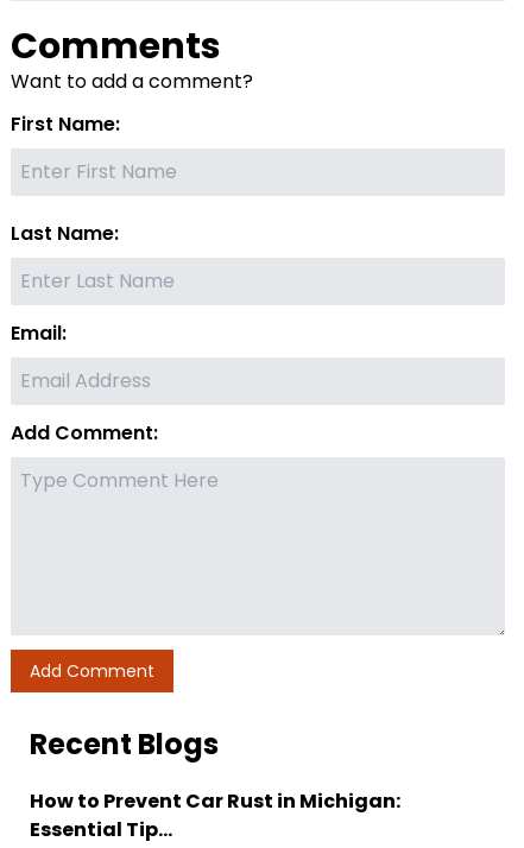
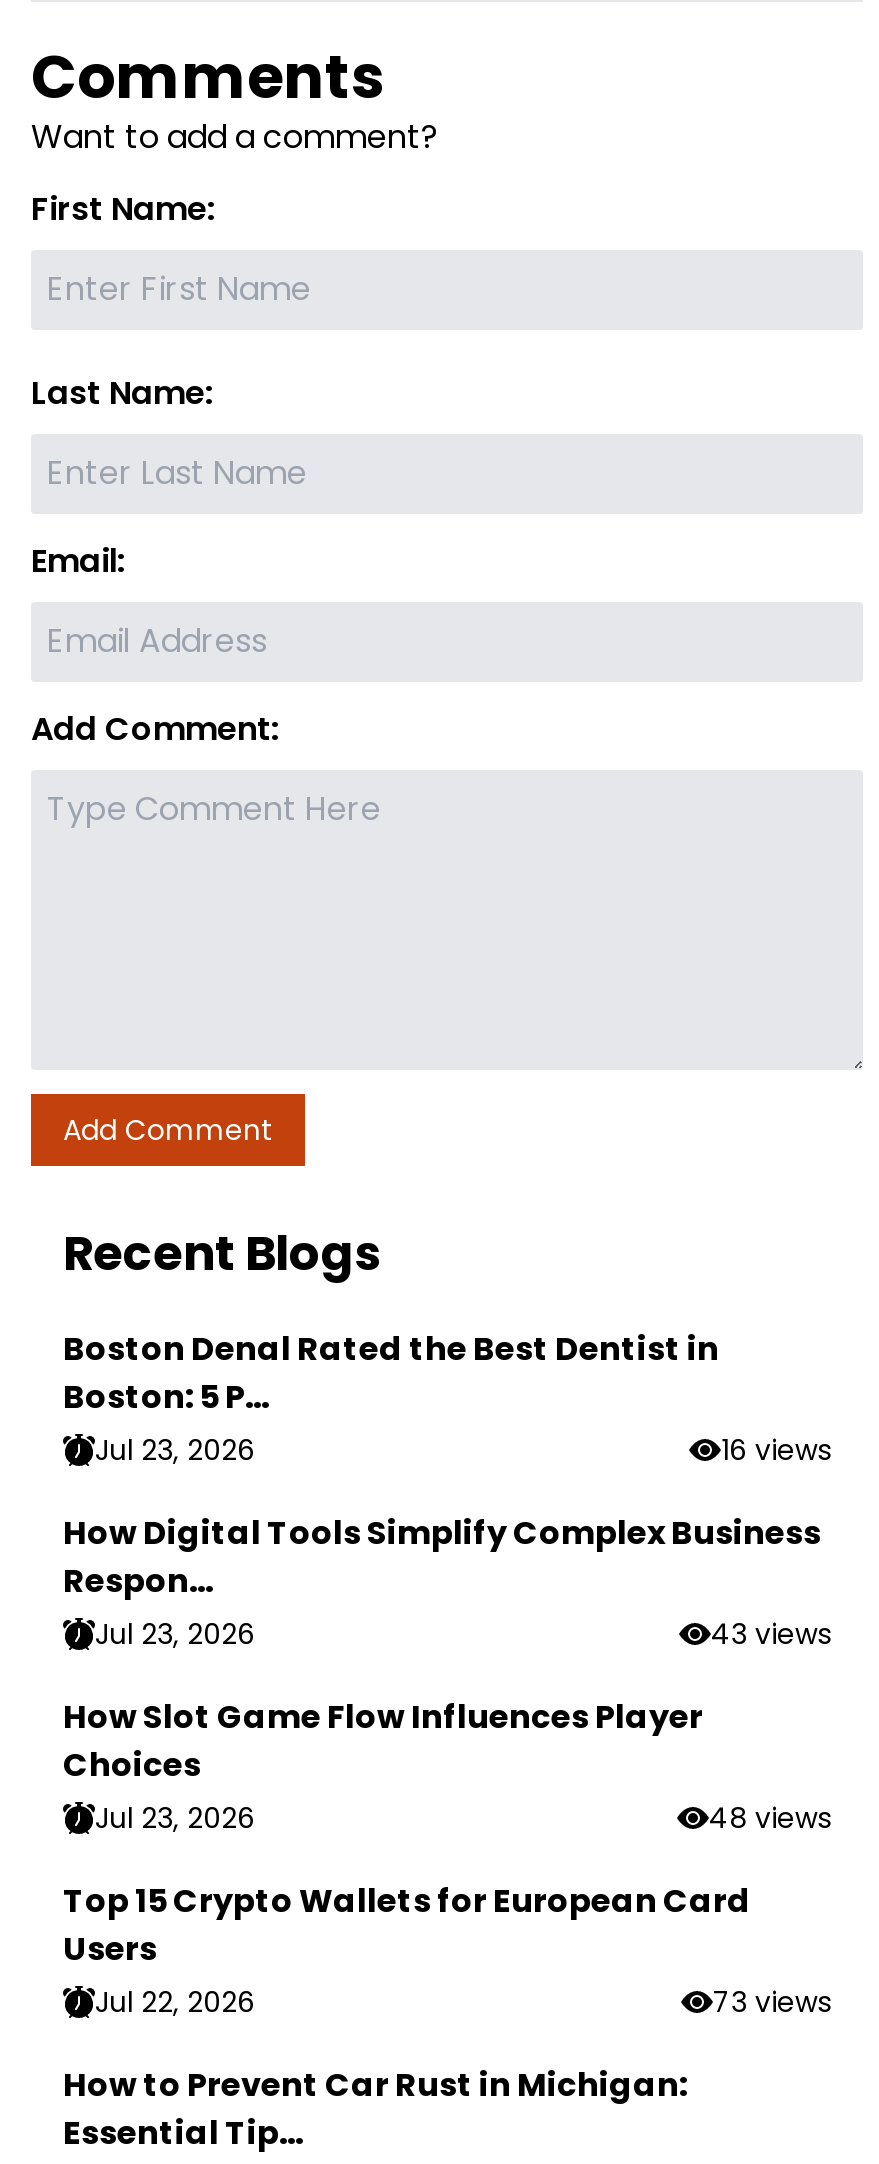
none -> [63,1326,831,2022] Boston Denal Rated the Best Dentist in | Boston: 5 P... | Jul 23, 2026 | 16 views | How Digital Tools Simplify Complex Business | Respon... | Jul 23, 2026 | 43 views | How Slot Game Flow Influences Player | Choices | Jul 23, 2026 | 48 views | Top 15 Crypto Wallets for European Card | Users | Jul 22, 2026 | 73 views

